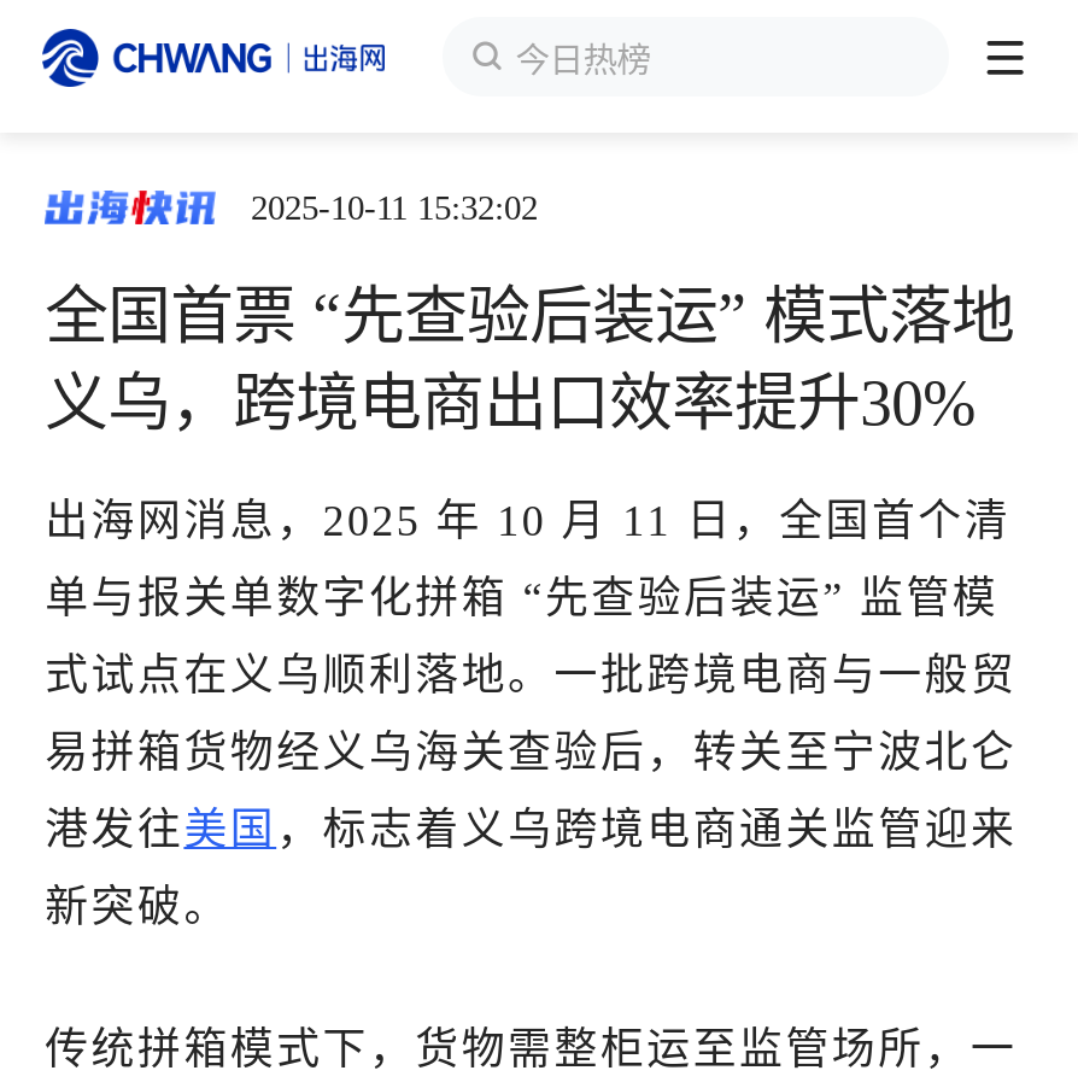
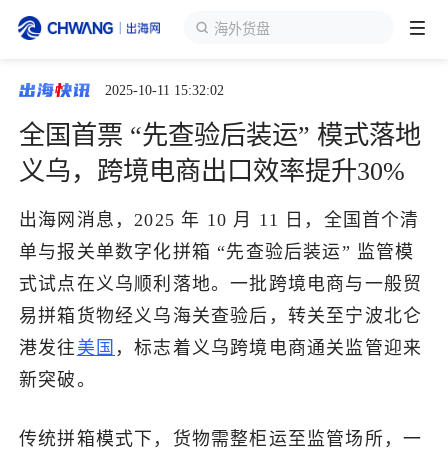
[515,41,650,80] 今日热榜 -> [214,21,270,37] 海外货盘

